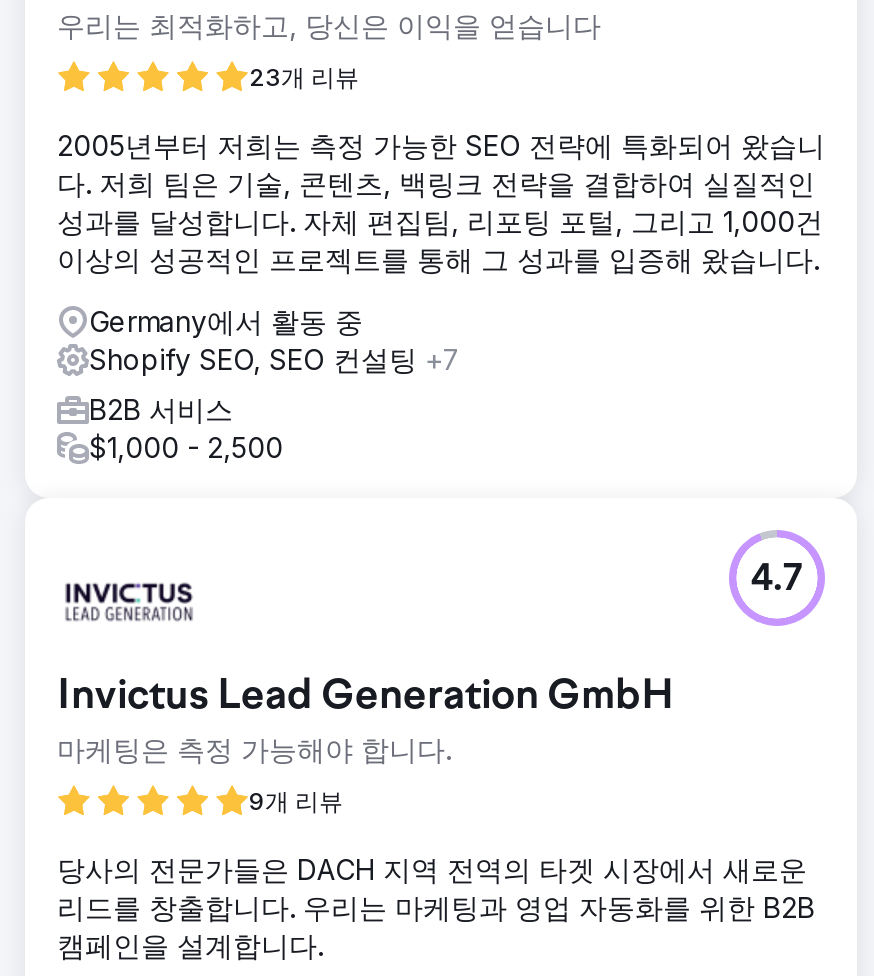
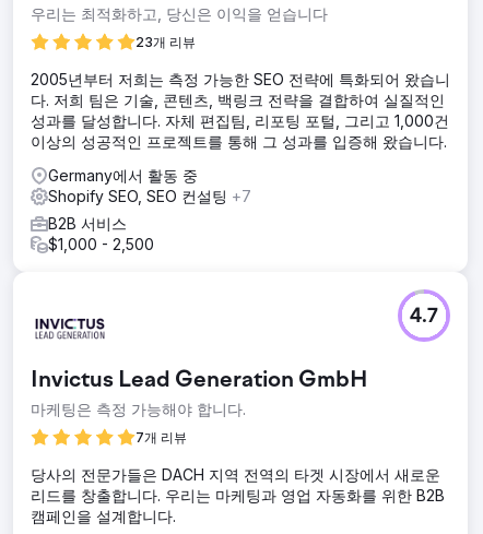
[249,785,343,815] 9개 리뷰 -> [136,429,187,445] 7개 리뷰

